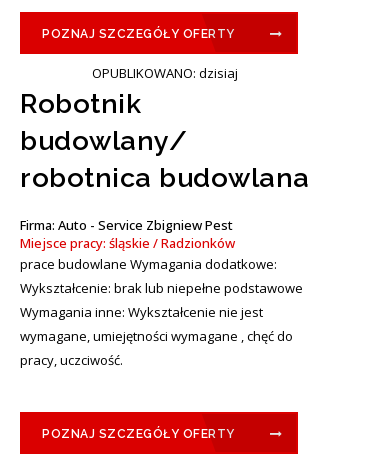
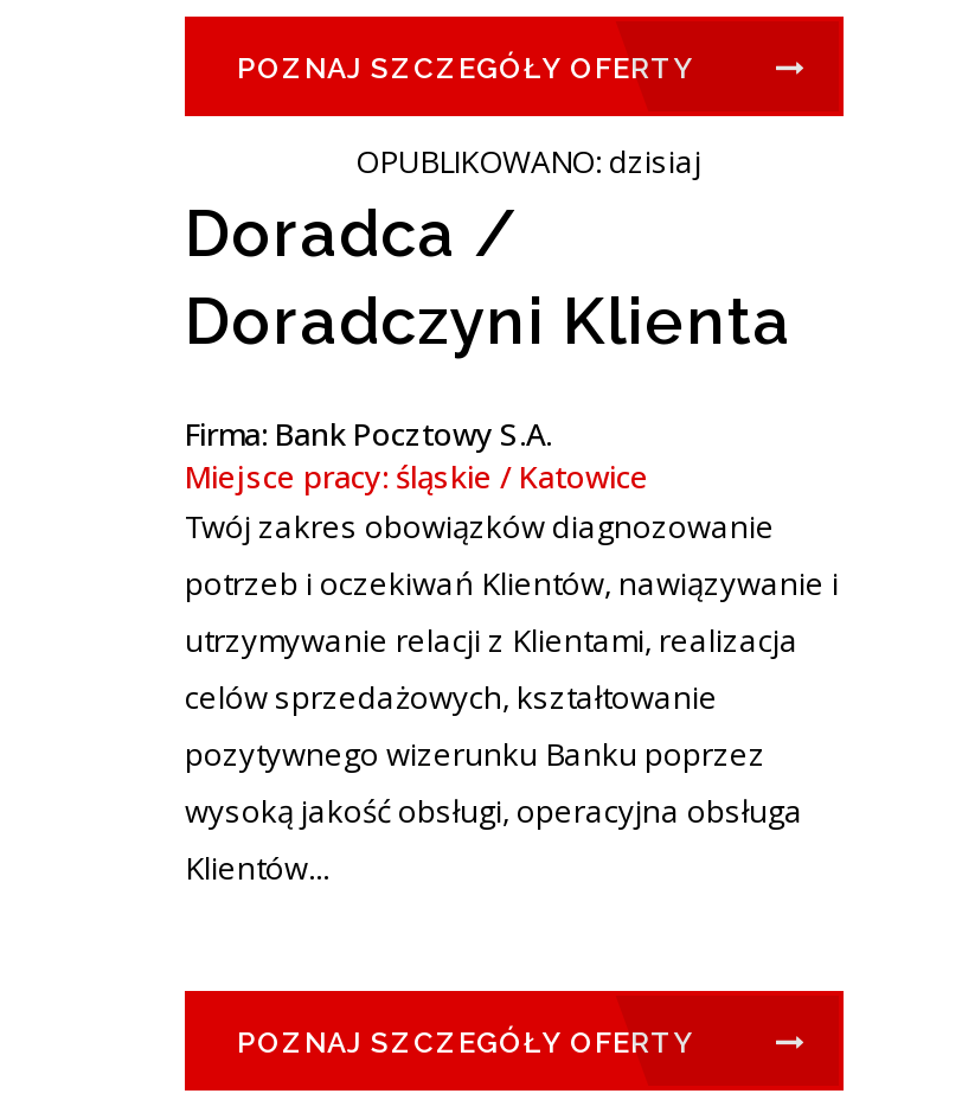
[20,88,309,193] Robotnik | budowlany/ | robotnica budowlana -> [185,197,791,358] Doradca / | Doradczyni Klienta
[20,216,303,369] Firma: Auto - Service Zbigniew Pest | Miejsce pracy: śląskie / Radzionków | prace budowlane Wymagania dodatkowe: | Wykształcenie: brak lub niepełne podstawowe | Wymagania inne: Wykształcenie nie jest | wymagane, umiejętności wymagane , chęć do | pracy, uczciwość. -> [185,412,839,889] Firma: Bank Pocztowy S.A. | Miejsce pracy: śląskie / Katowice | Twój zakres obowiązków diagnozowanie | potrzeb i oczekiwań Klientów, nawiązywanie i | utrzymywanie relacji z Klientami, realizacja | celów sprzedażowych, kształtowanie | pozytywnego wizerunku Banku poprzez | wysoką jakość obsługi, operacyjna obsługa | Klientów...

